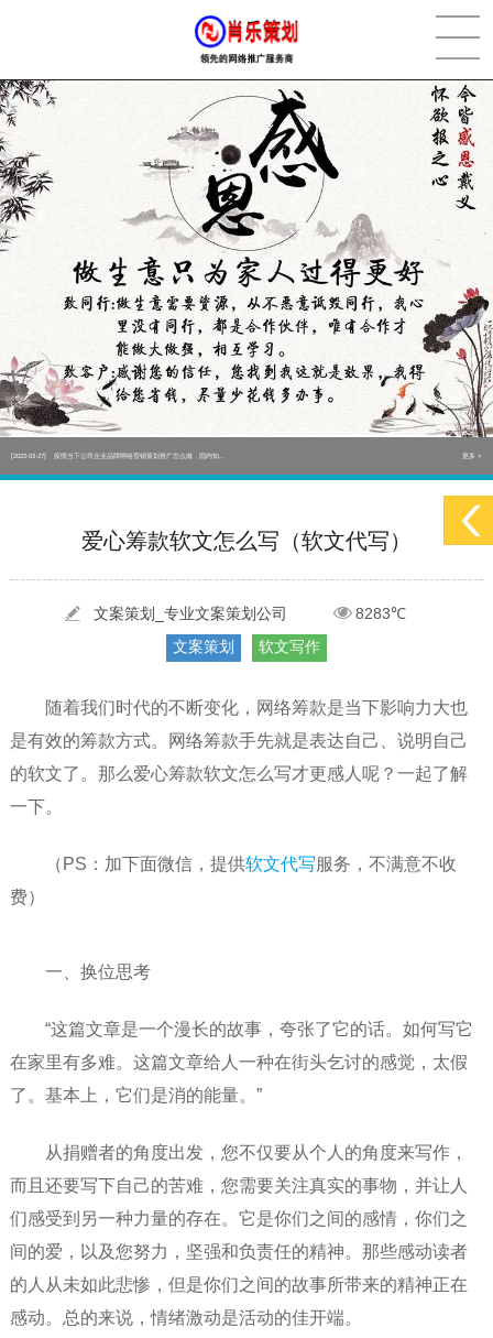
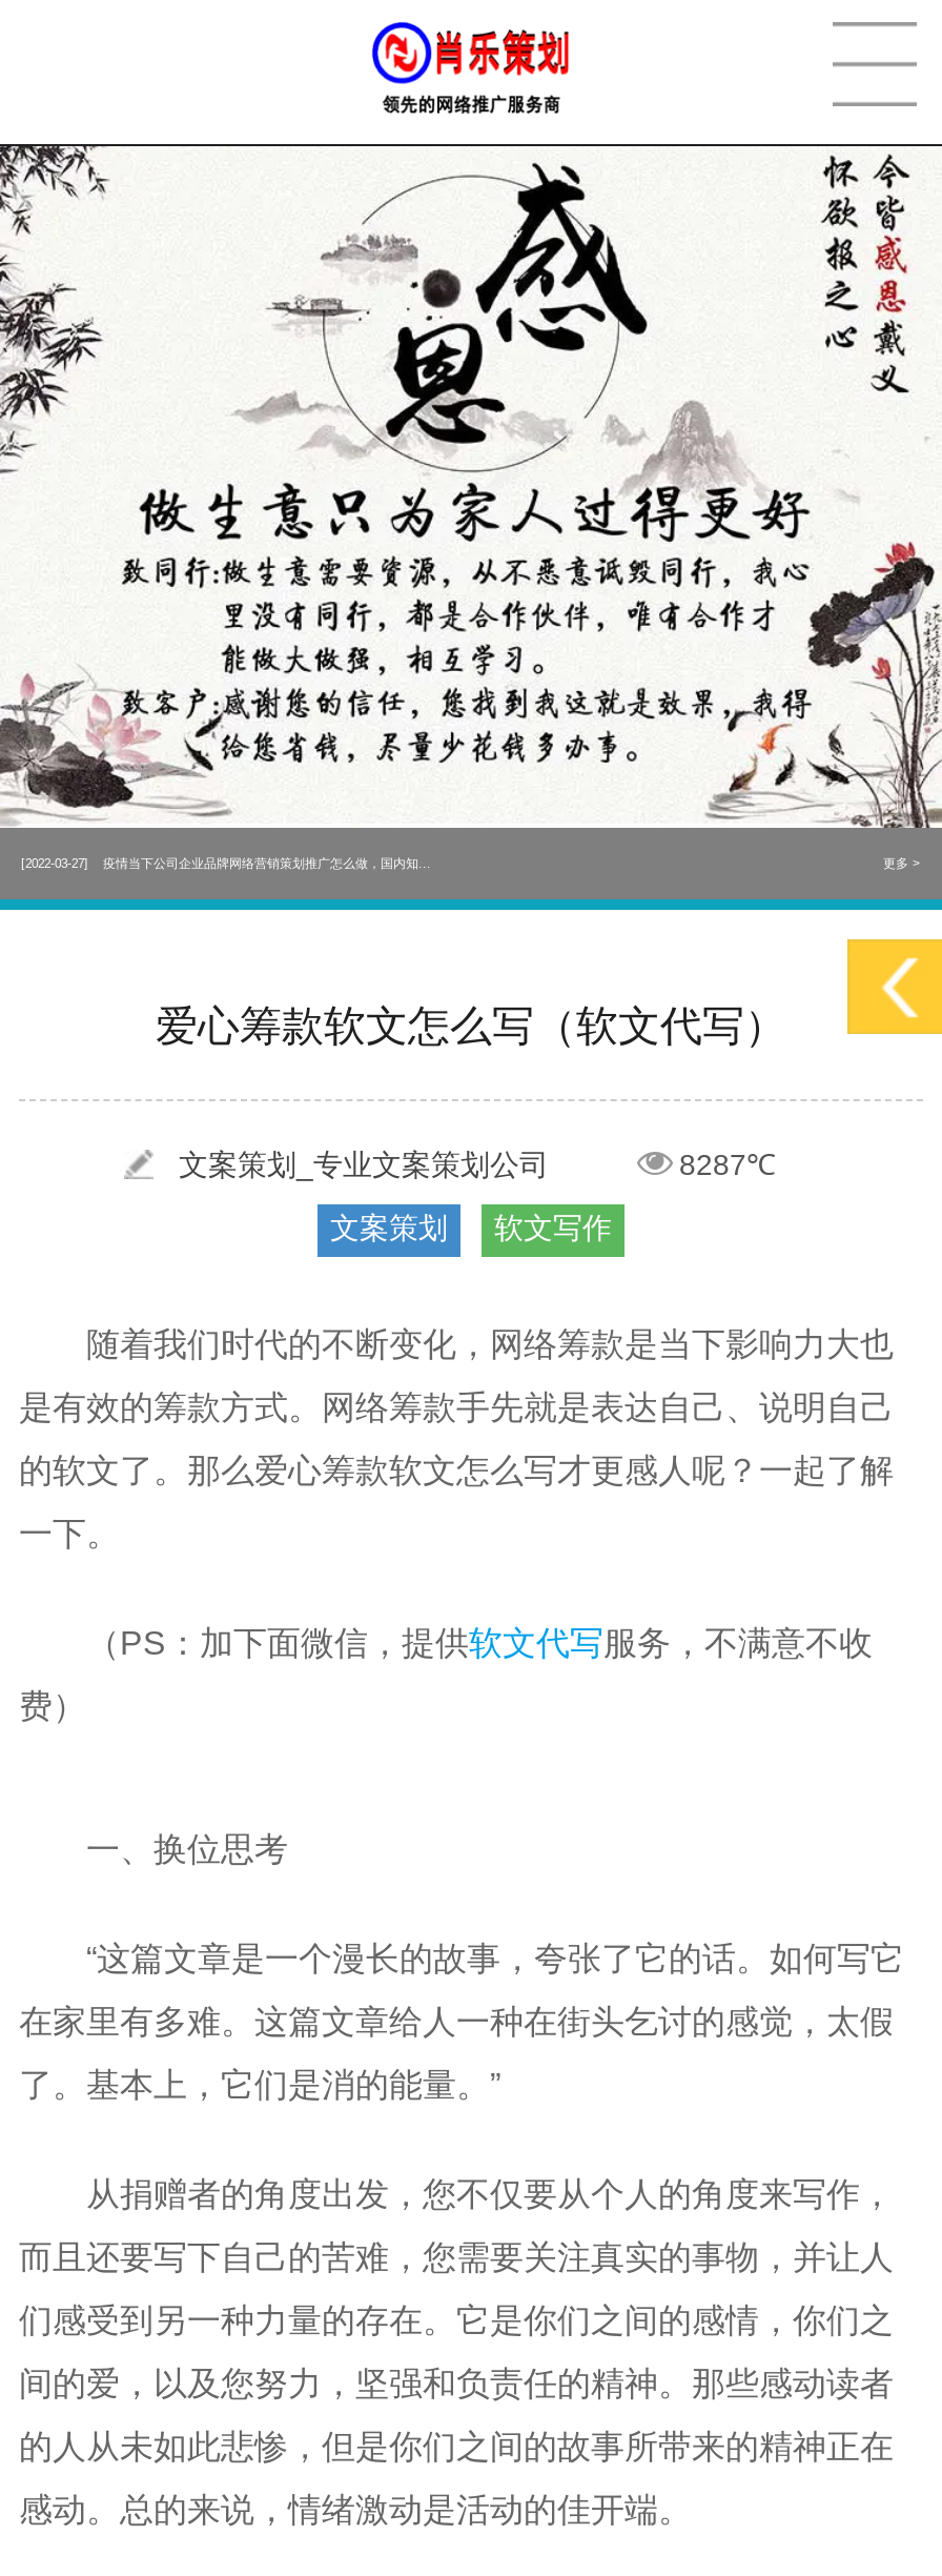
[351,605,406,623] 8283℃ -> [671,1148,776,1182] 8287℃

